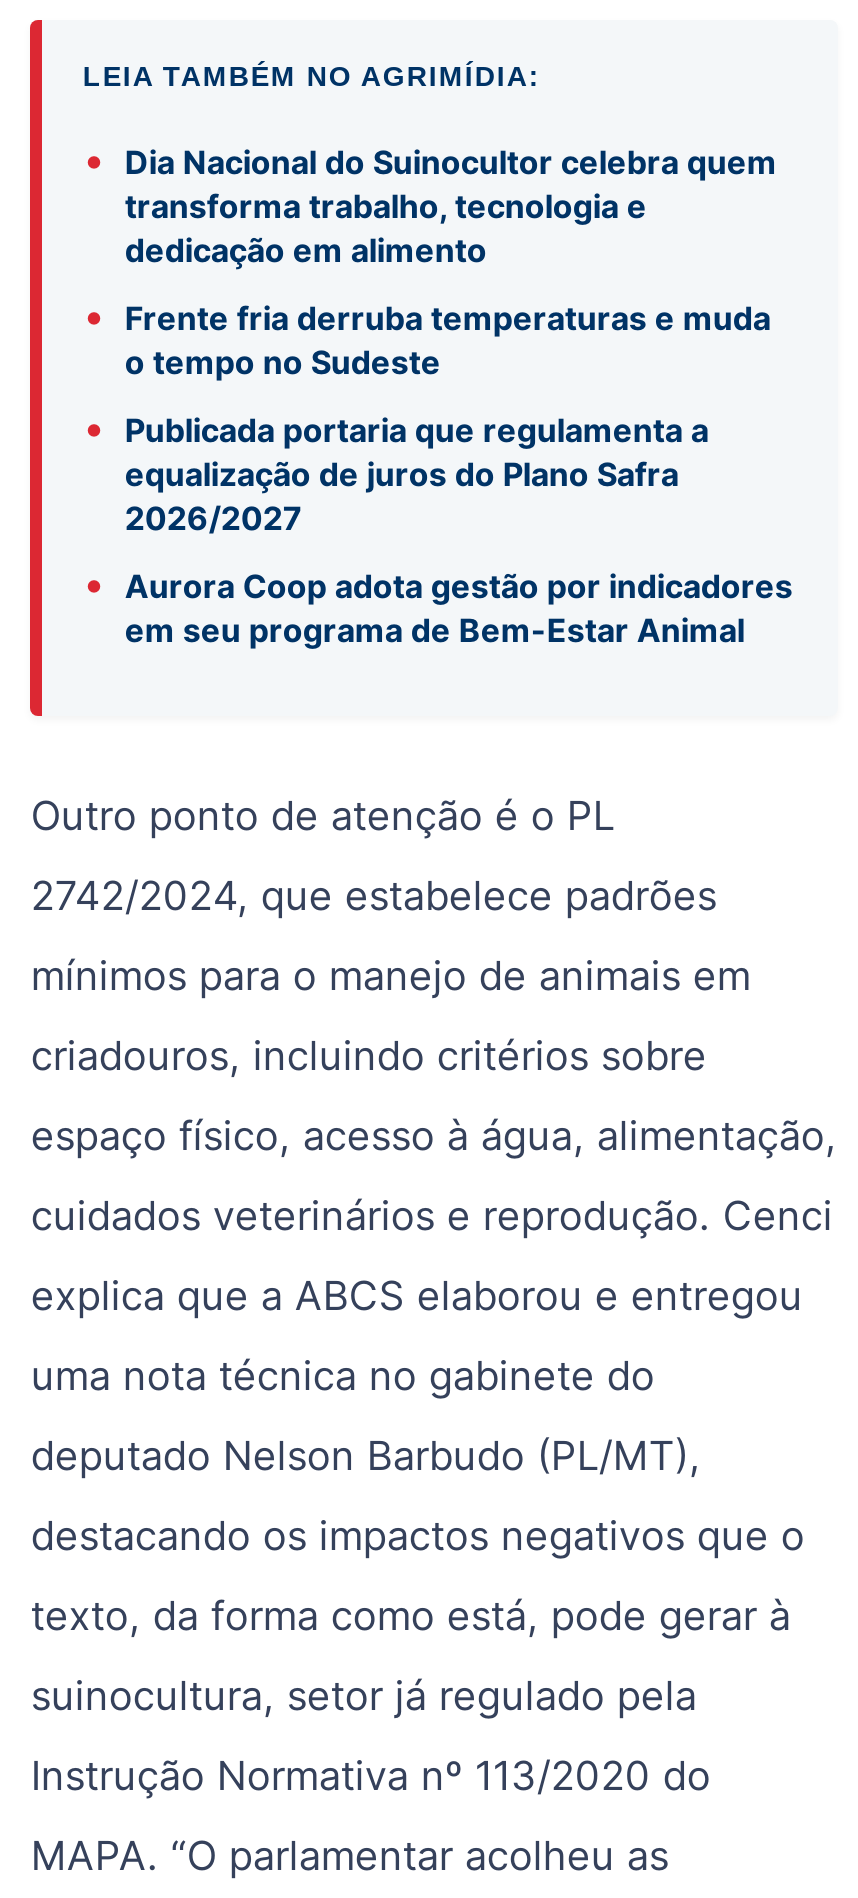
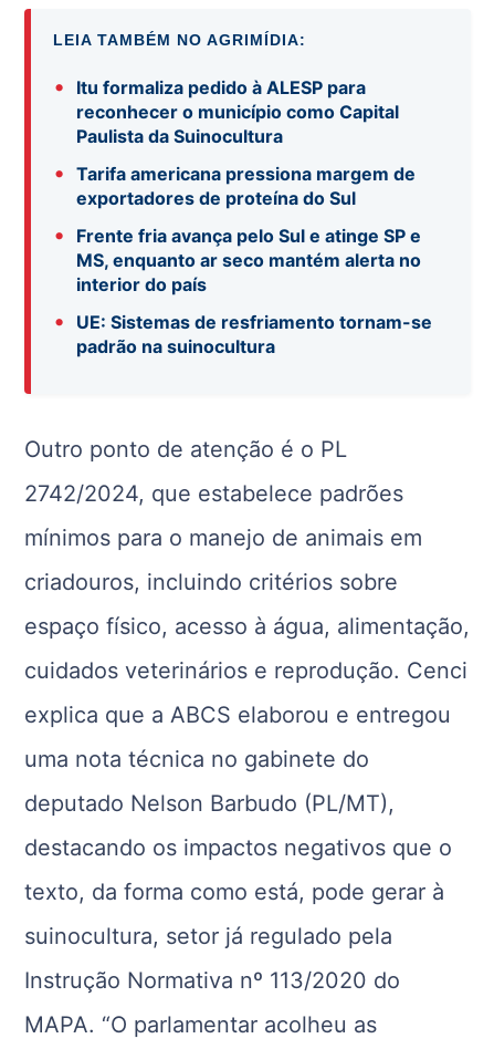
[83,137,777,271] • Dia Nacional do Suinocultor celebra quem | transforma trabalho, tecnologia e | dedicação em alimento -> [53,73,399,148] • Itu formaliza pedido à ALESP para | reconhecer o município como Capital | Paulista da Suinocultura
[83,293,771,383] • Frente fria derruba temperaturas e muda | o tempo no Sudeste -> [53,160,416,210] • Tarifa americana pressiona margem de | exportadores de proteína do Sul
[83,405,709,539] • Publicada portaria que regulamenta a | equalização de juros do Plano Safra | 2026/2027 -> [53,222,422,296] • Frente fria avança pelo Sul e atinge SP e | MS, enquanto ar seco mantém alerta no | interior do país
[83,561,793,651] • Aurora Coop adota gestão por indicadores | em seu programa de Bem-Estar Animal -> [53,308,433,358] • UE: Sistemas de resfriamento tornam-se | padrão na suinocultura

